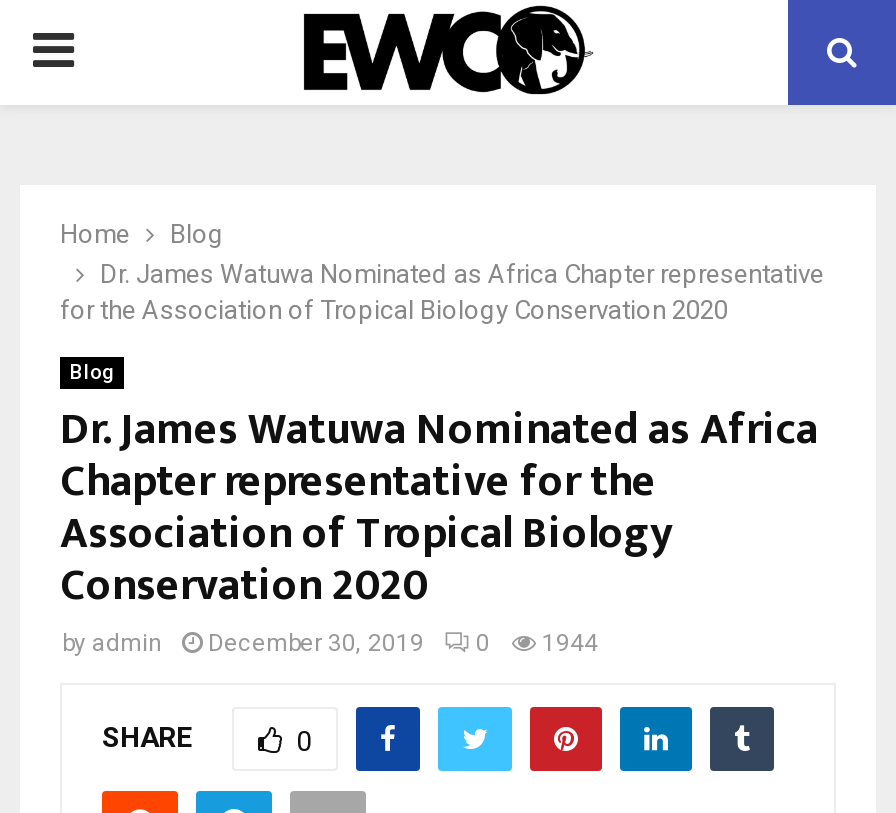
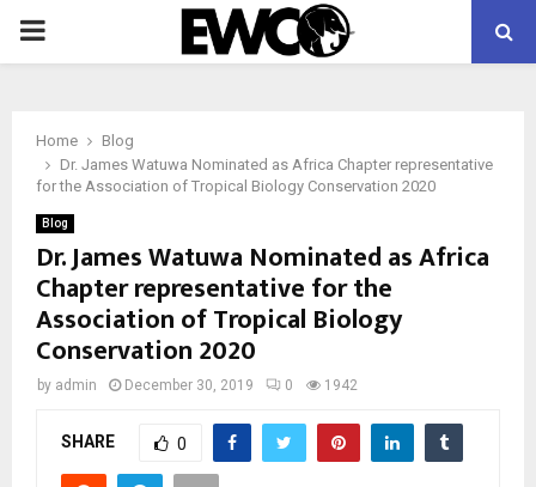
[62,629,598,657] by admin December 30, 2019 0 1944 -> [37,377,358,394] by admin December 30, 2019 0 1942

